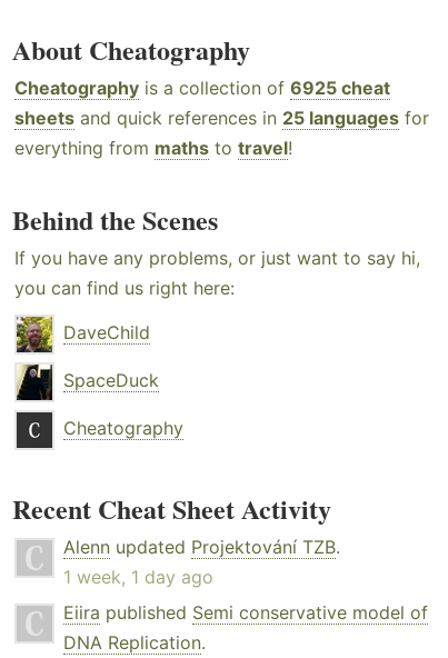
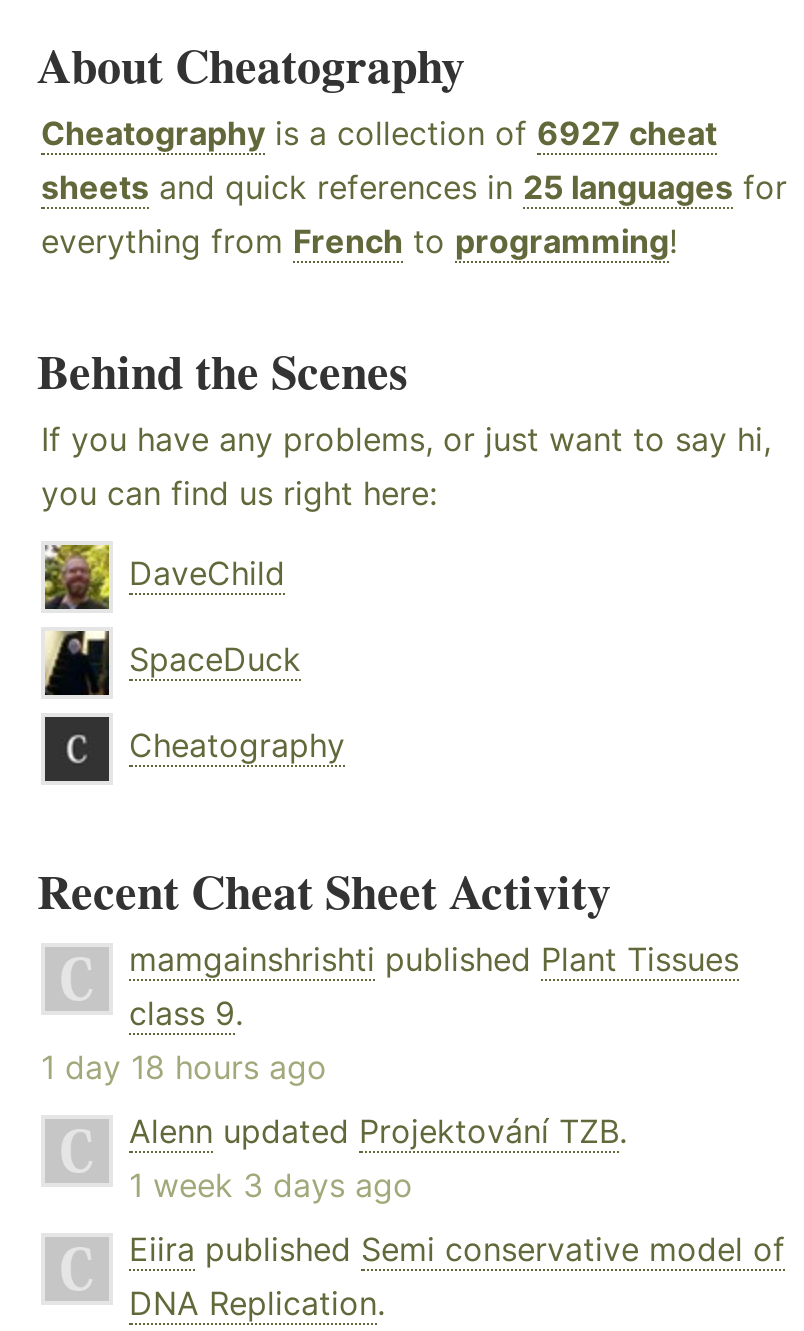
[14,77,390,99] Cheatography is a collection of 6925 cheat -> [41,113,717,153] Cheatography is a collection of 6927 cheat
[14,137,292,159] everything from maths to travel! -> [41,221,677,261] everything from French to programming!
none -> [41,939,739,1087] mamgainshrishti published Plant Tissues | class 9. | 1 day 18 hours ago
[63,566,213,588] 1 week, 1 day ago -> [129,1165,413,1205] 1 week 3 days ago

